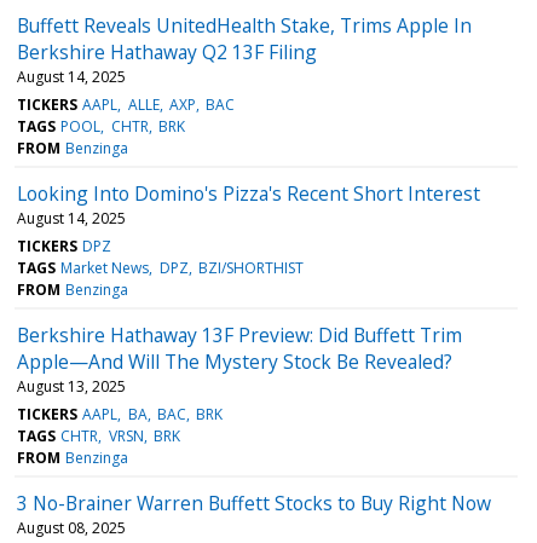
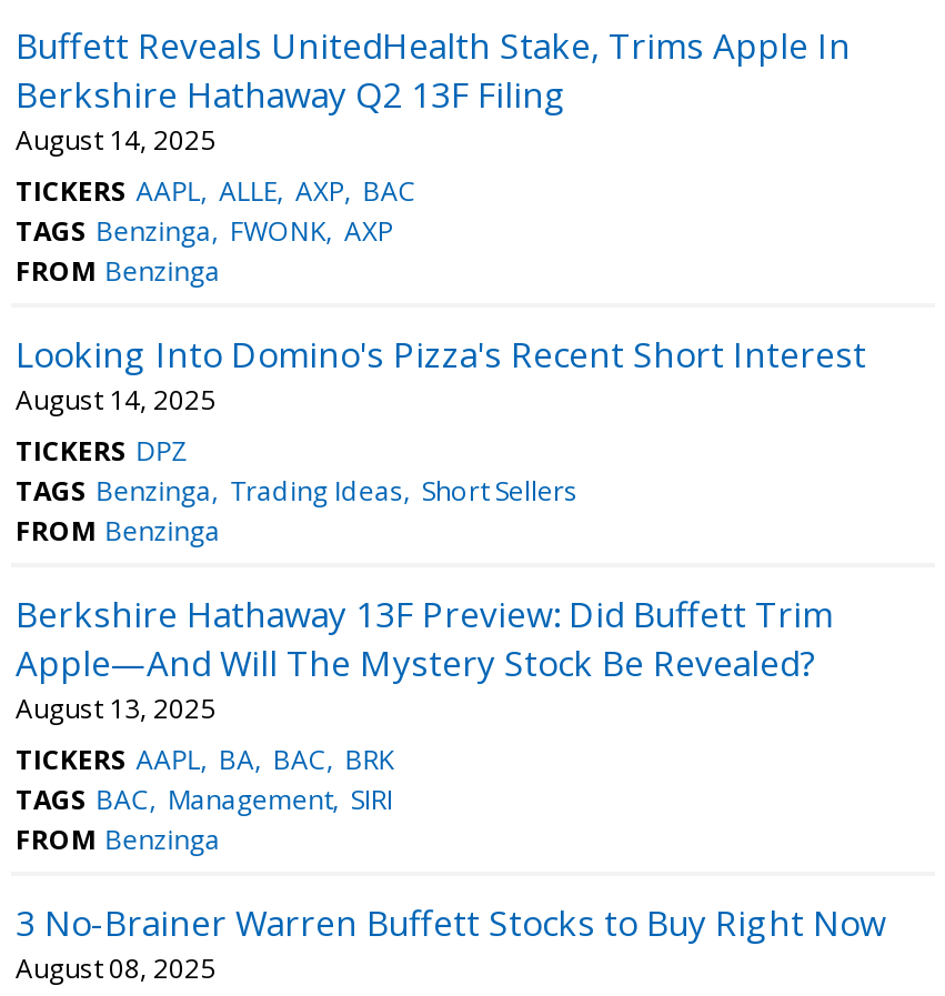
[17,116,185,137] TAGS POOL CHTR BRK -> [16,212,393,250] TAGS Benzinga FWONK AXP
[17,257,303,278] TAGS Market News DPZ BZI/SHORTHIST -> [16,472,577,509] TAGS Benzinga Trading Ideas Short Sellers
[17,426,180,446] TAGS CHTR VRSN BRK -> [16,780,393,818] TAGS BAC Management SIRI

